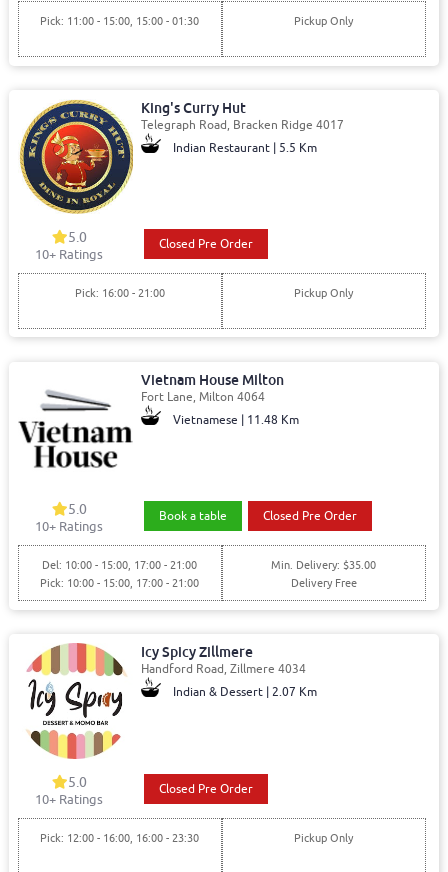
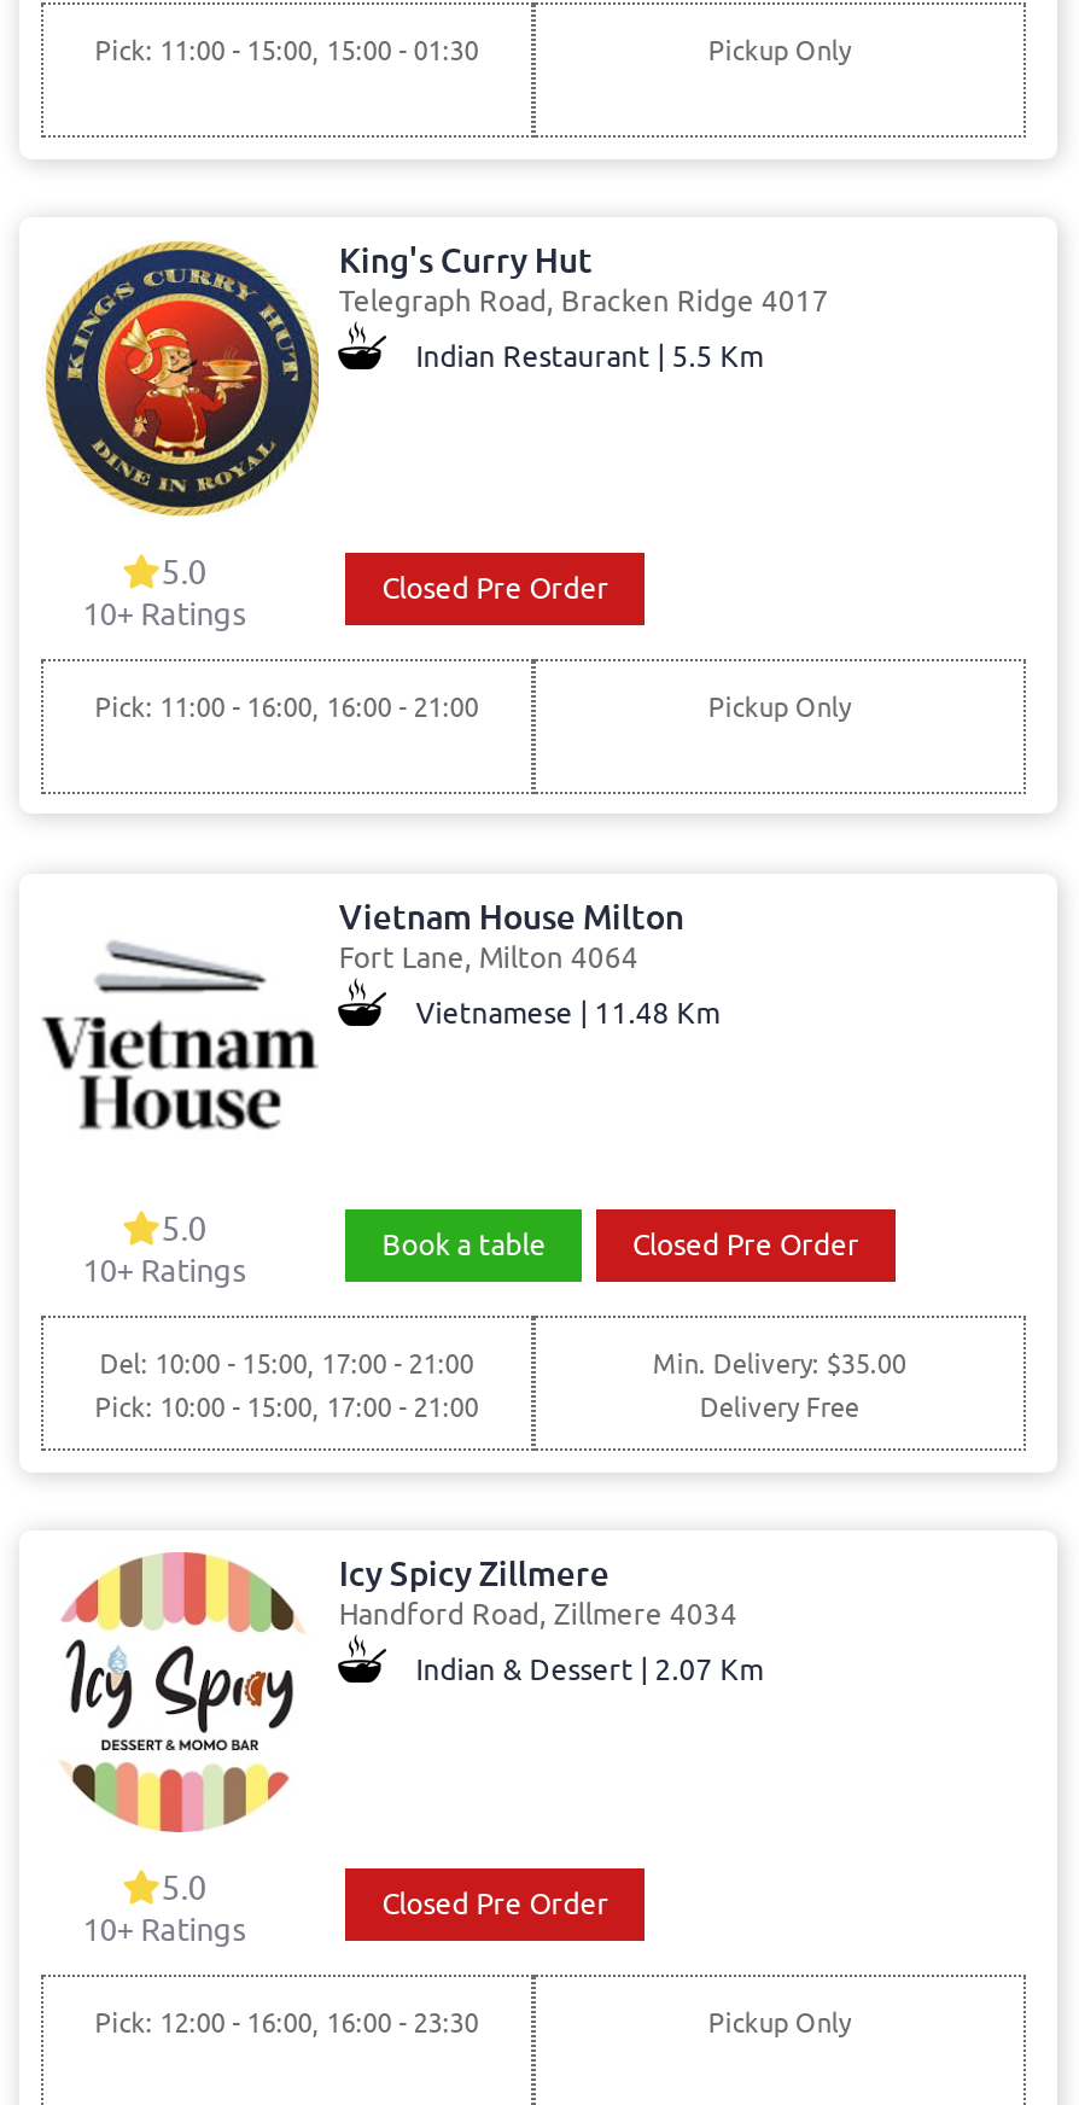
[75,286,165,300] Pick: 16:00 - 21:00 -> [95,690,478,723] Pick: 11:00 - 16:00, 16:00 - 21:00

